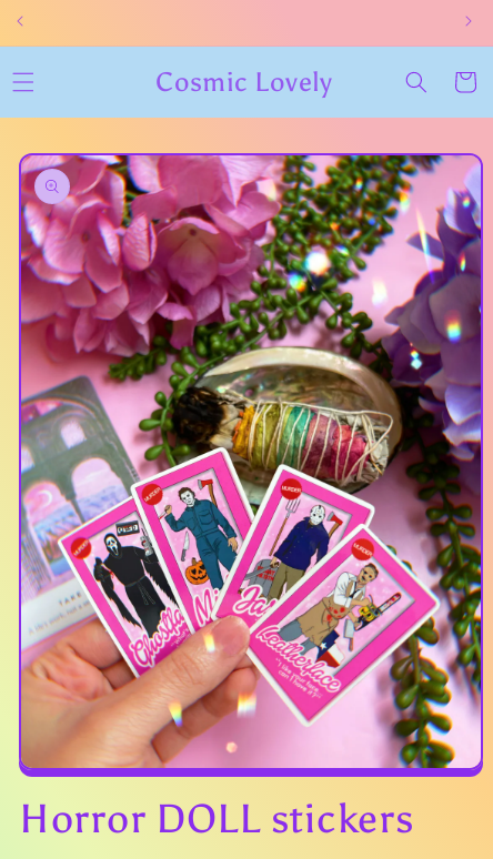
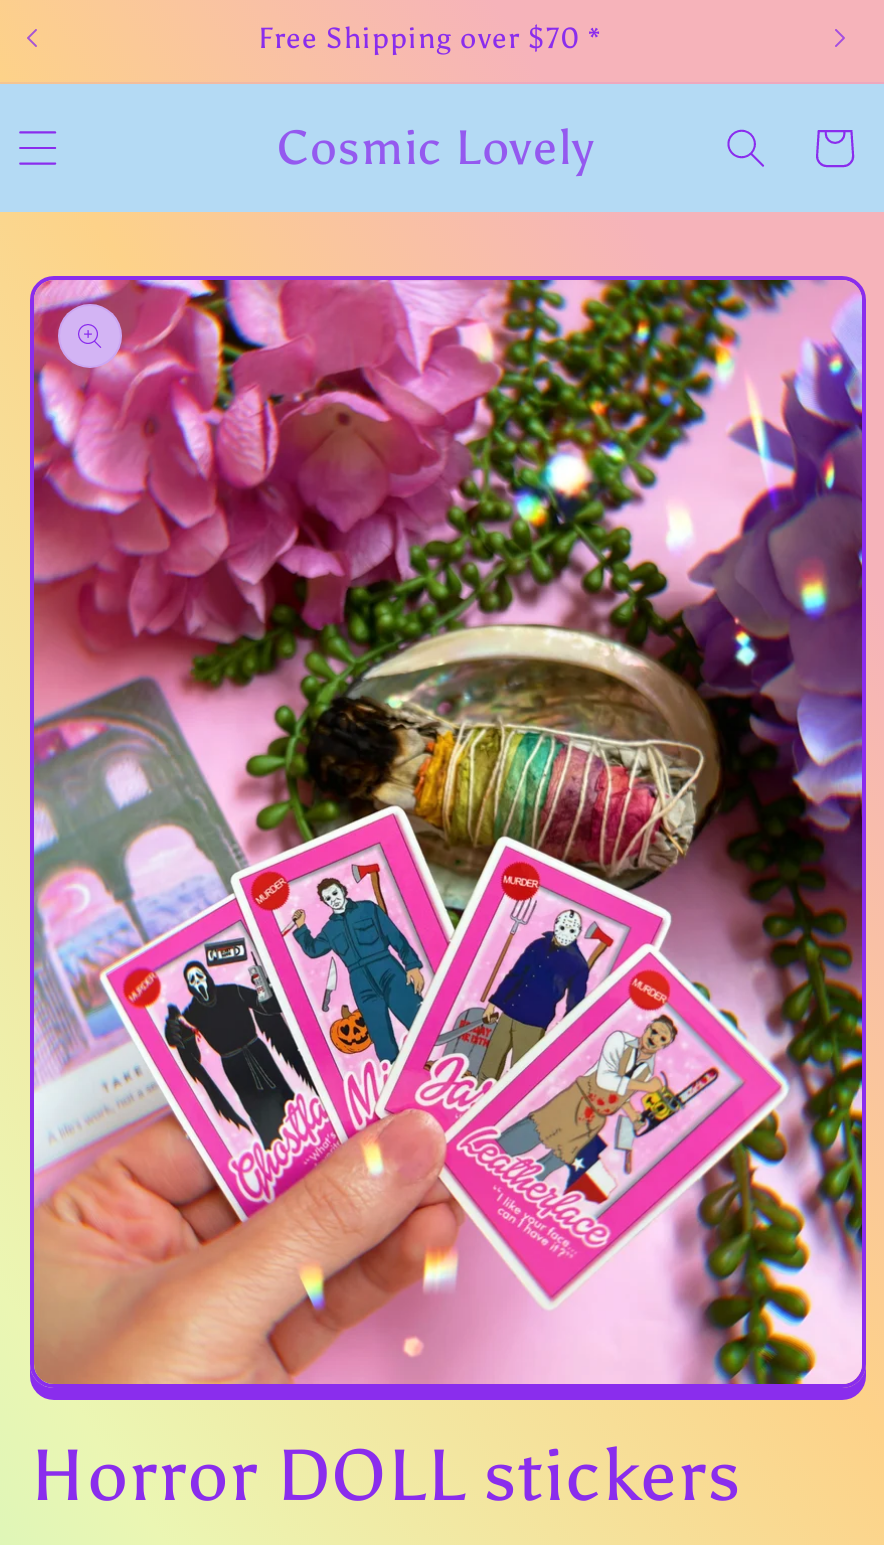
none -> [258,20,602,56] Free Shipping over $70 *

